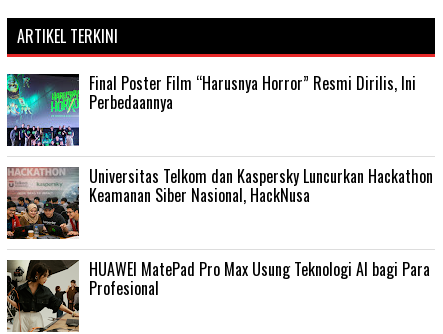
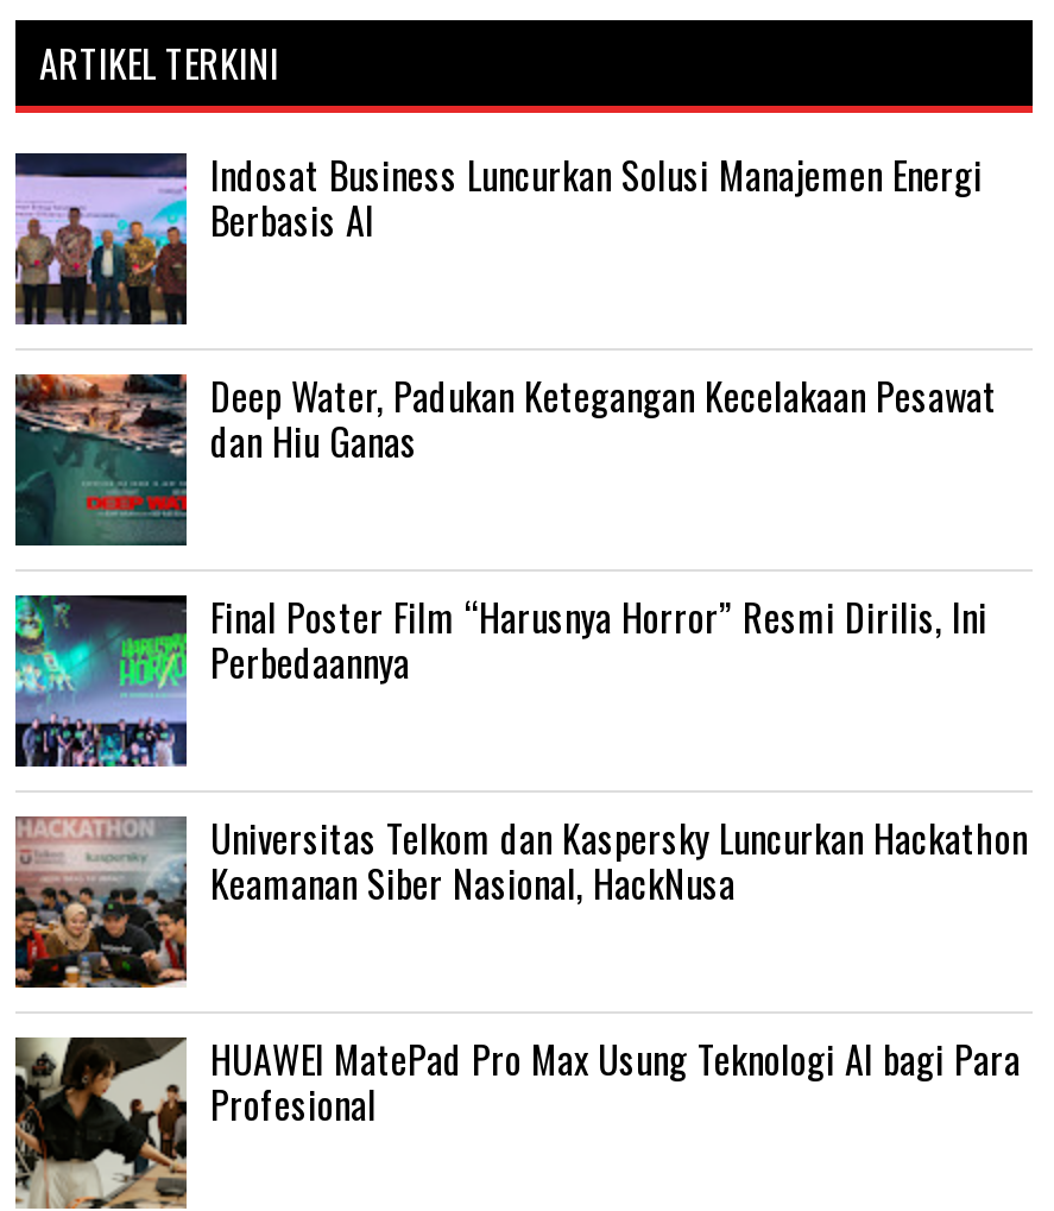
none -> [13,147,997,470] [image] | Indosat Business Luncurkan Solusi Manajemen Energi | Berbasis AI | Deep Water, Padukan Ketegangan Kecelakaan Pesawat | dan Hiu Ganas
none -> [13,372,187,548] [image]

